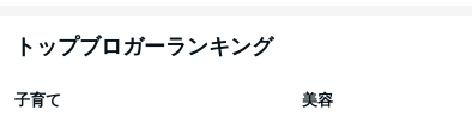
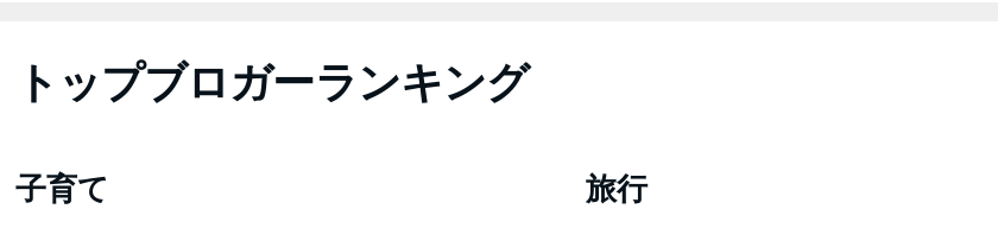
[302,91,333,109] 美容 -> [586,171,648,206] 旅行

